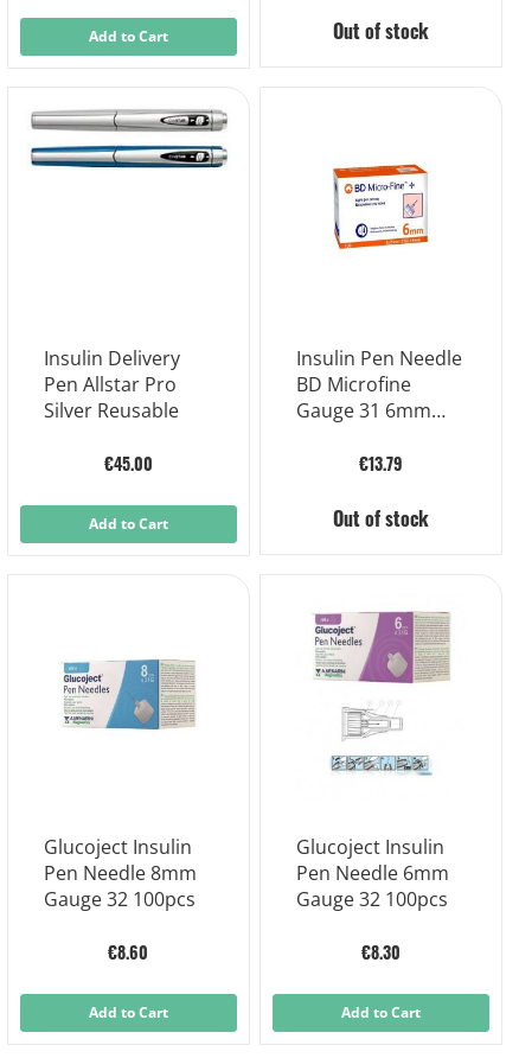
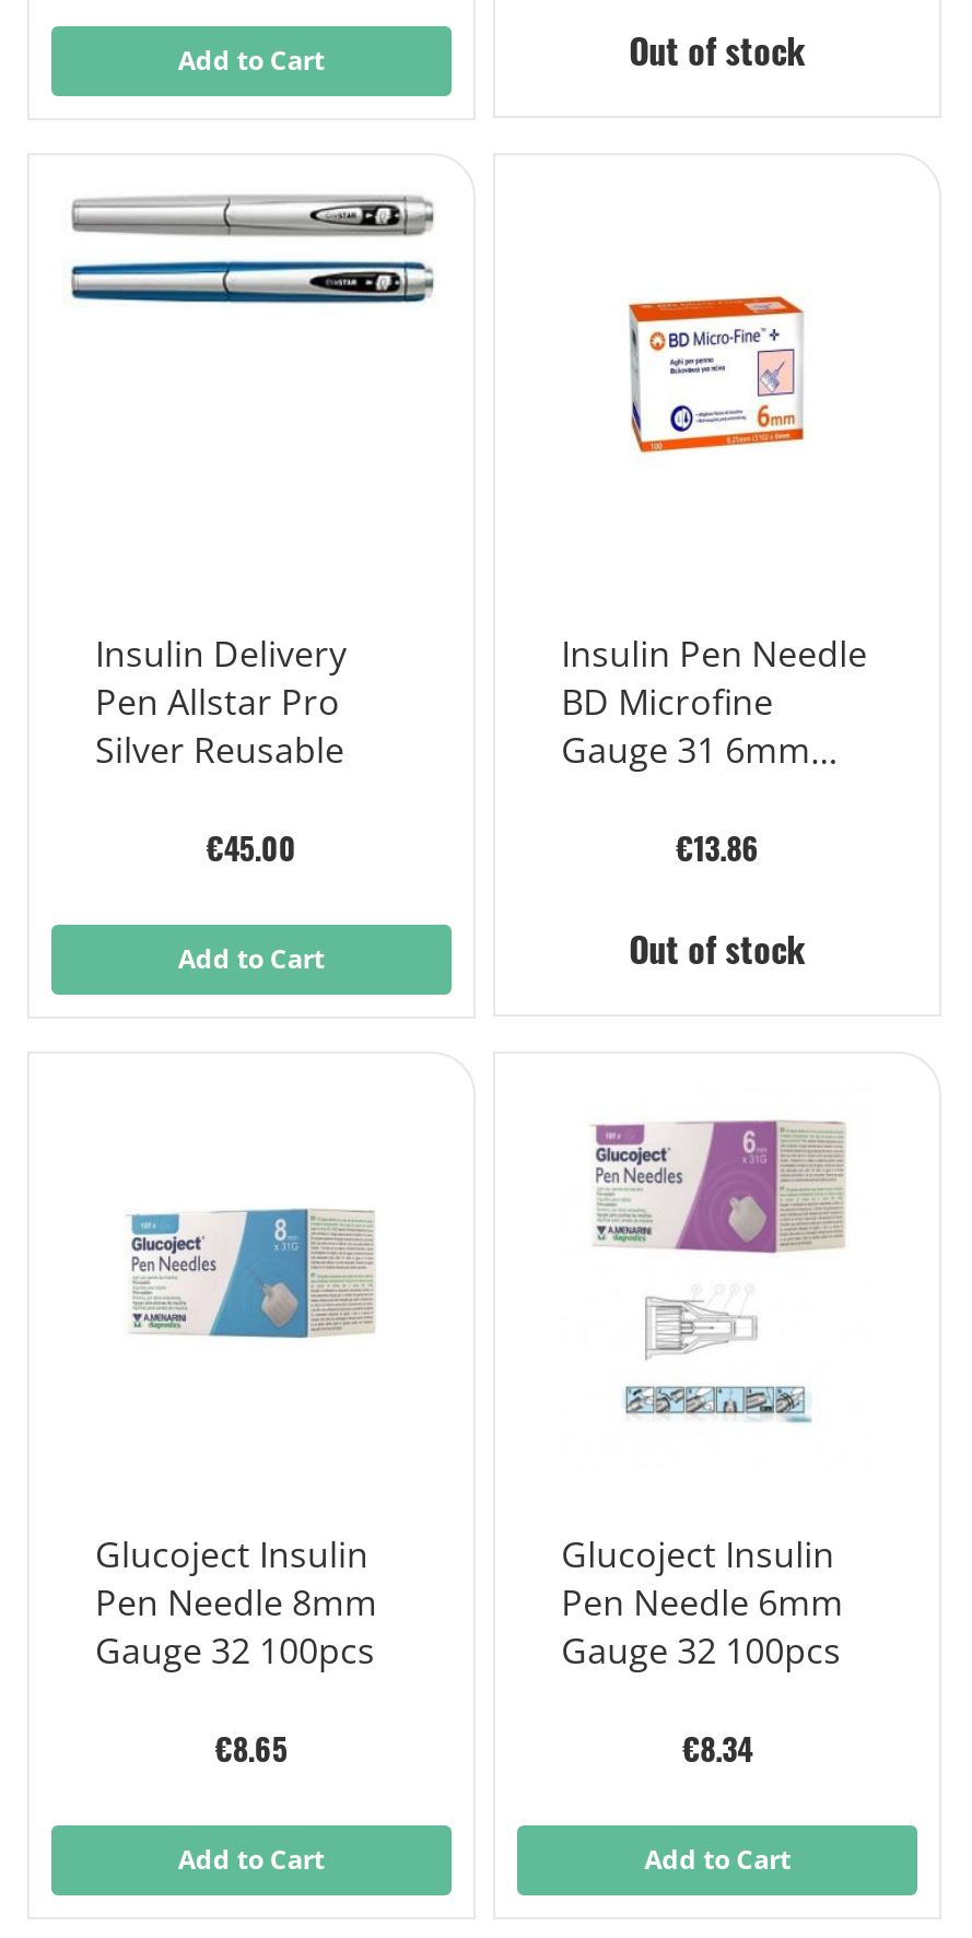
[359,451,403,476] €13.79 -> [676,825,759,871] €13.86
[108,940,149,964] €8.60 -> [215,1725,287,1771] €8.65
[362,940,401,964] €8.30 -> [682,1725,752,1771] €8.34

